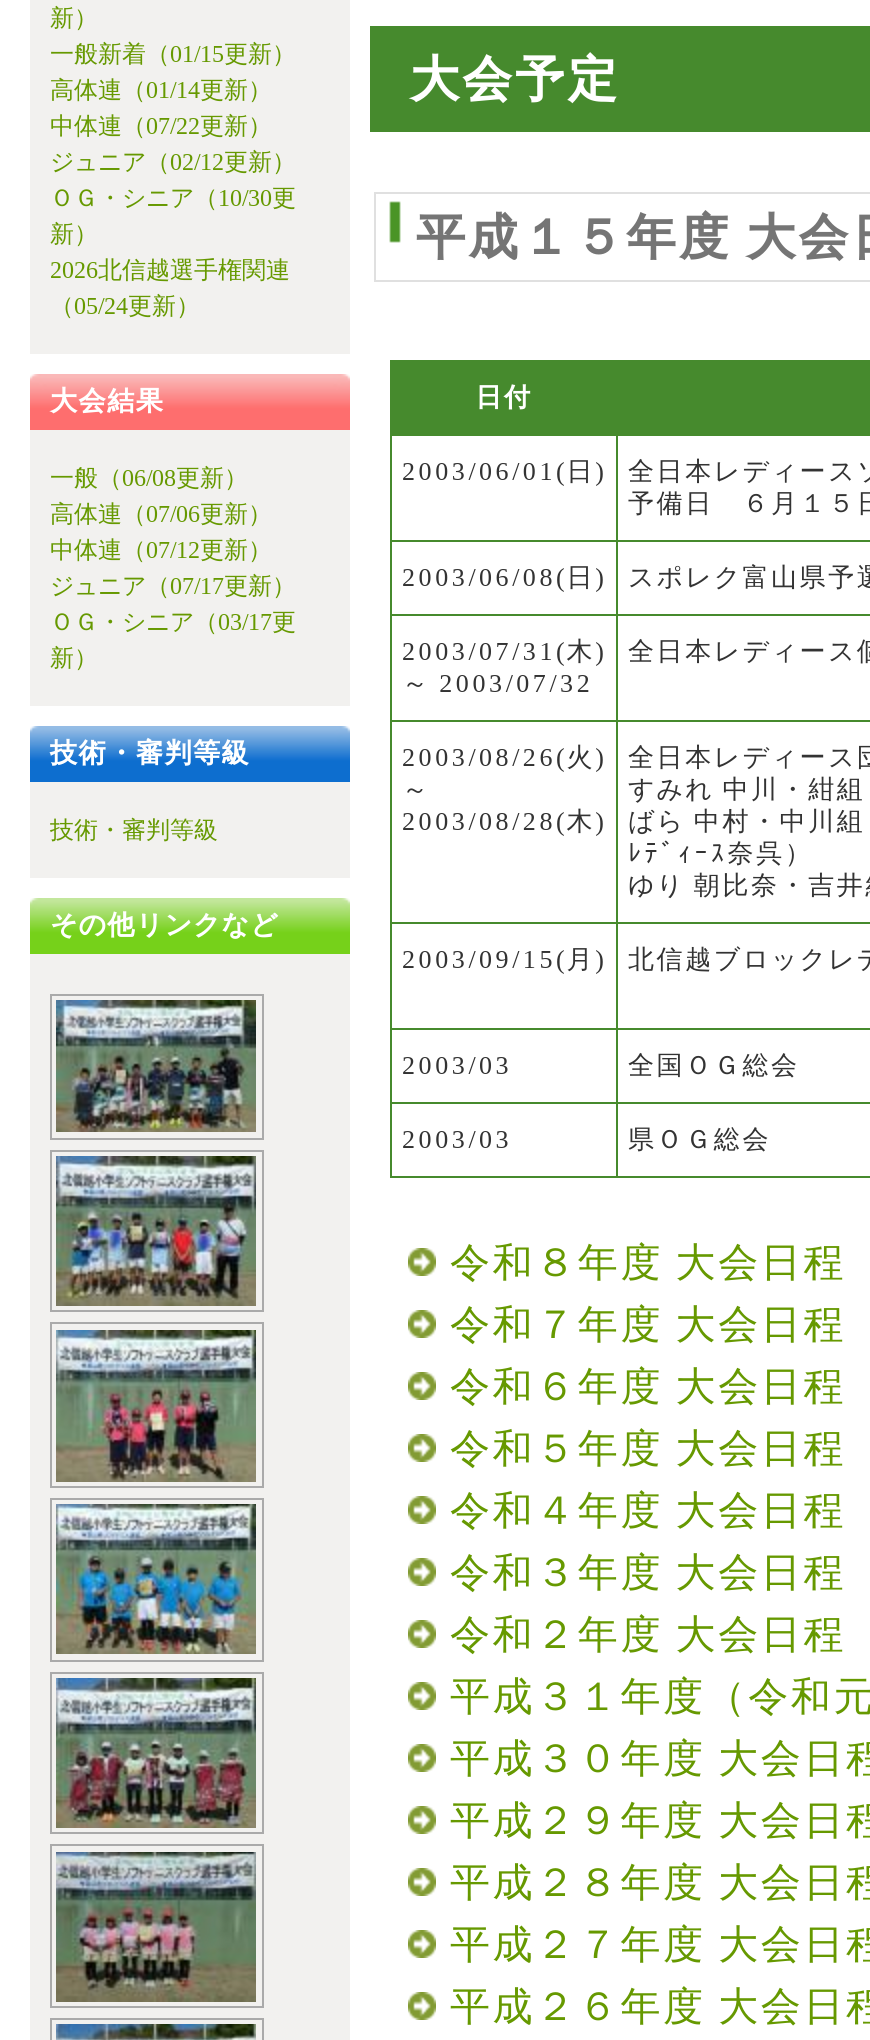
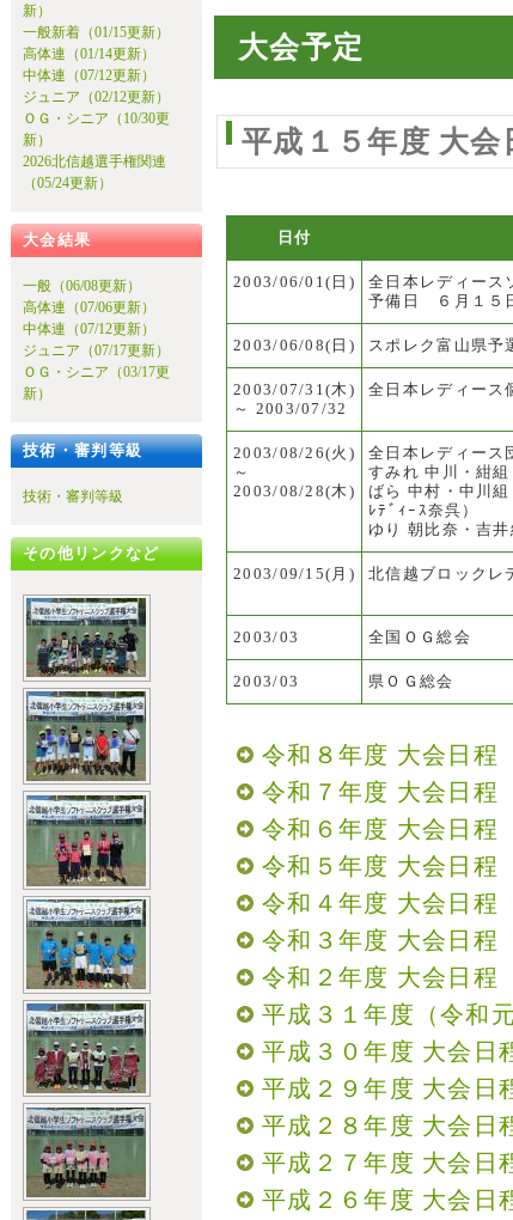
[50,112,272,140] 中体連（07/22更新） -> [23,67,155,84] 中体連（07/12更新）

